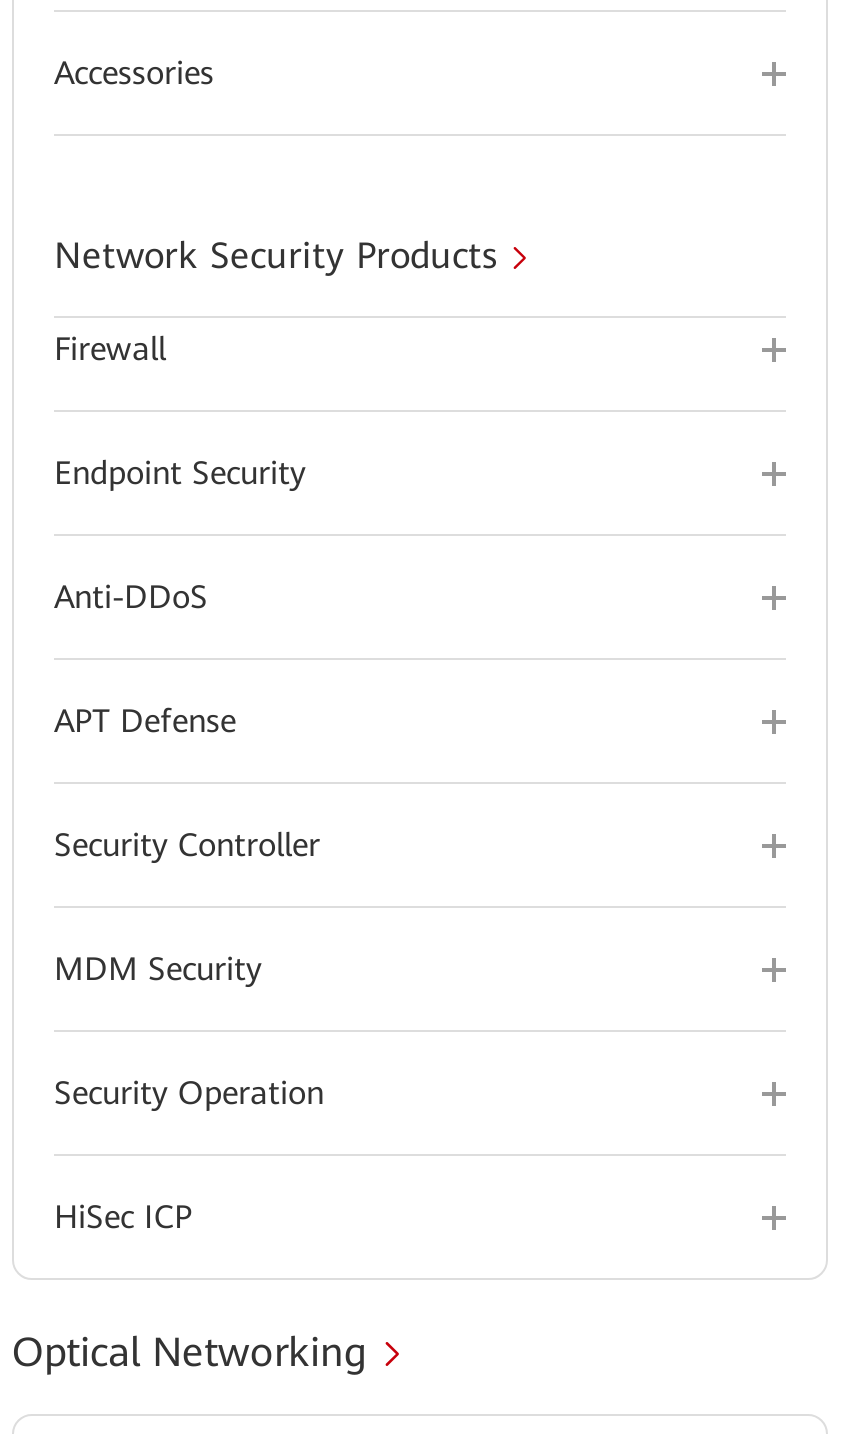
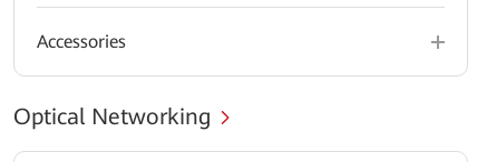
[54,234,498,1236] Network Security Products | Firewall | Endpoint Security | Anti-DDoS | APT Defense | Security Controller | MDM Security | Security Operation | HiSec ICP -> none

